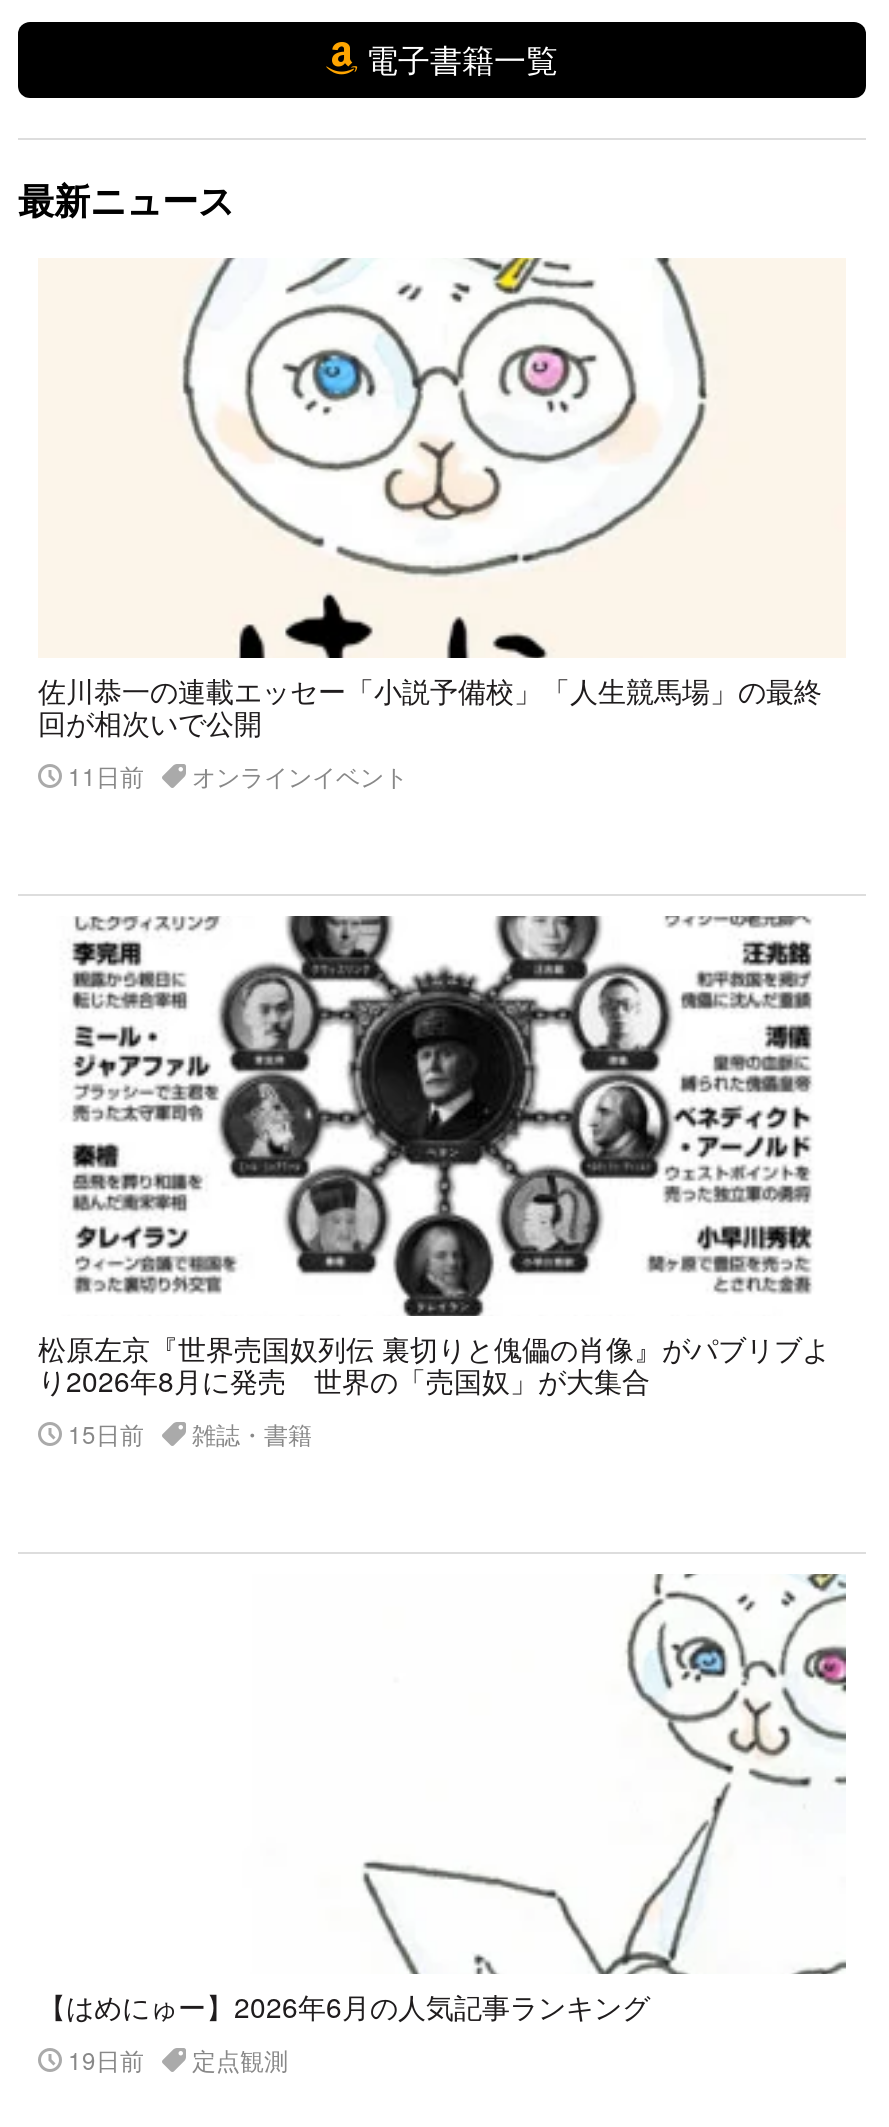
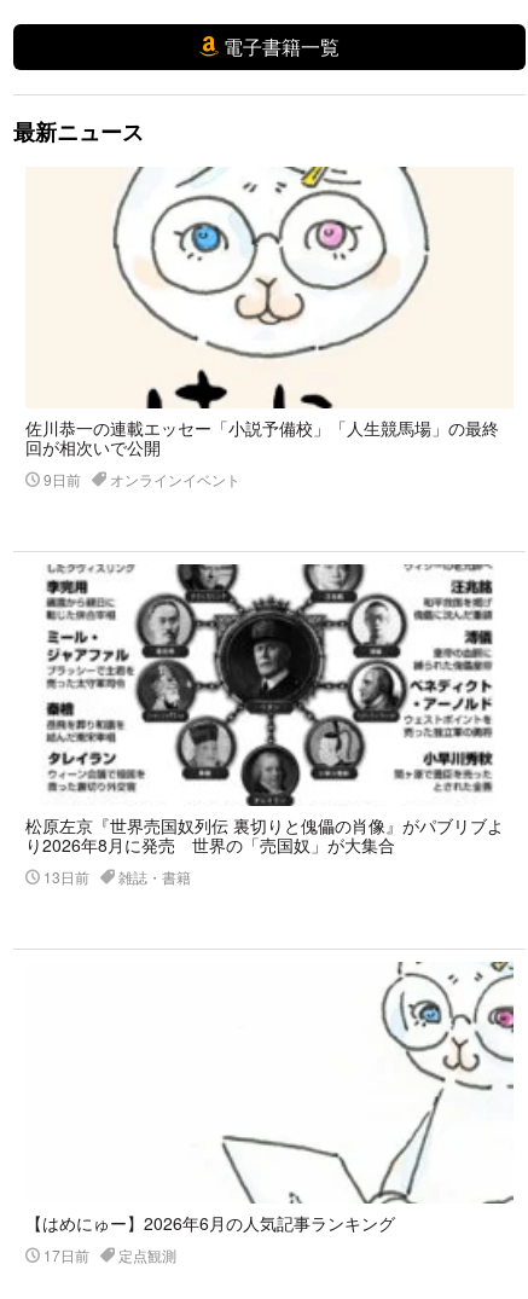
[62,758,408,792] 11日前 オンラインイベント -> [40,469,240,490] 9日前 オンラインイベント
[62,1416,312,1450] 15日前 雑誌・書籍 -> [40,867,191,887] 13日前 雑誌・書籍
[62,2042,288,2076] 19日前 定点観測 -> [40,1245,176,1265] 17日前 定点観測

